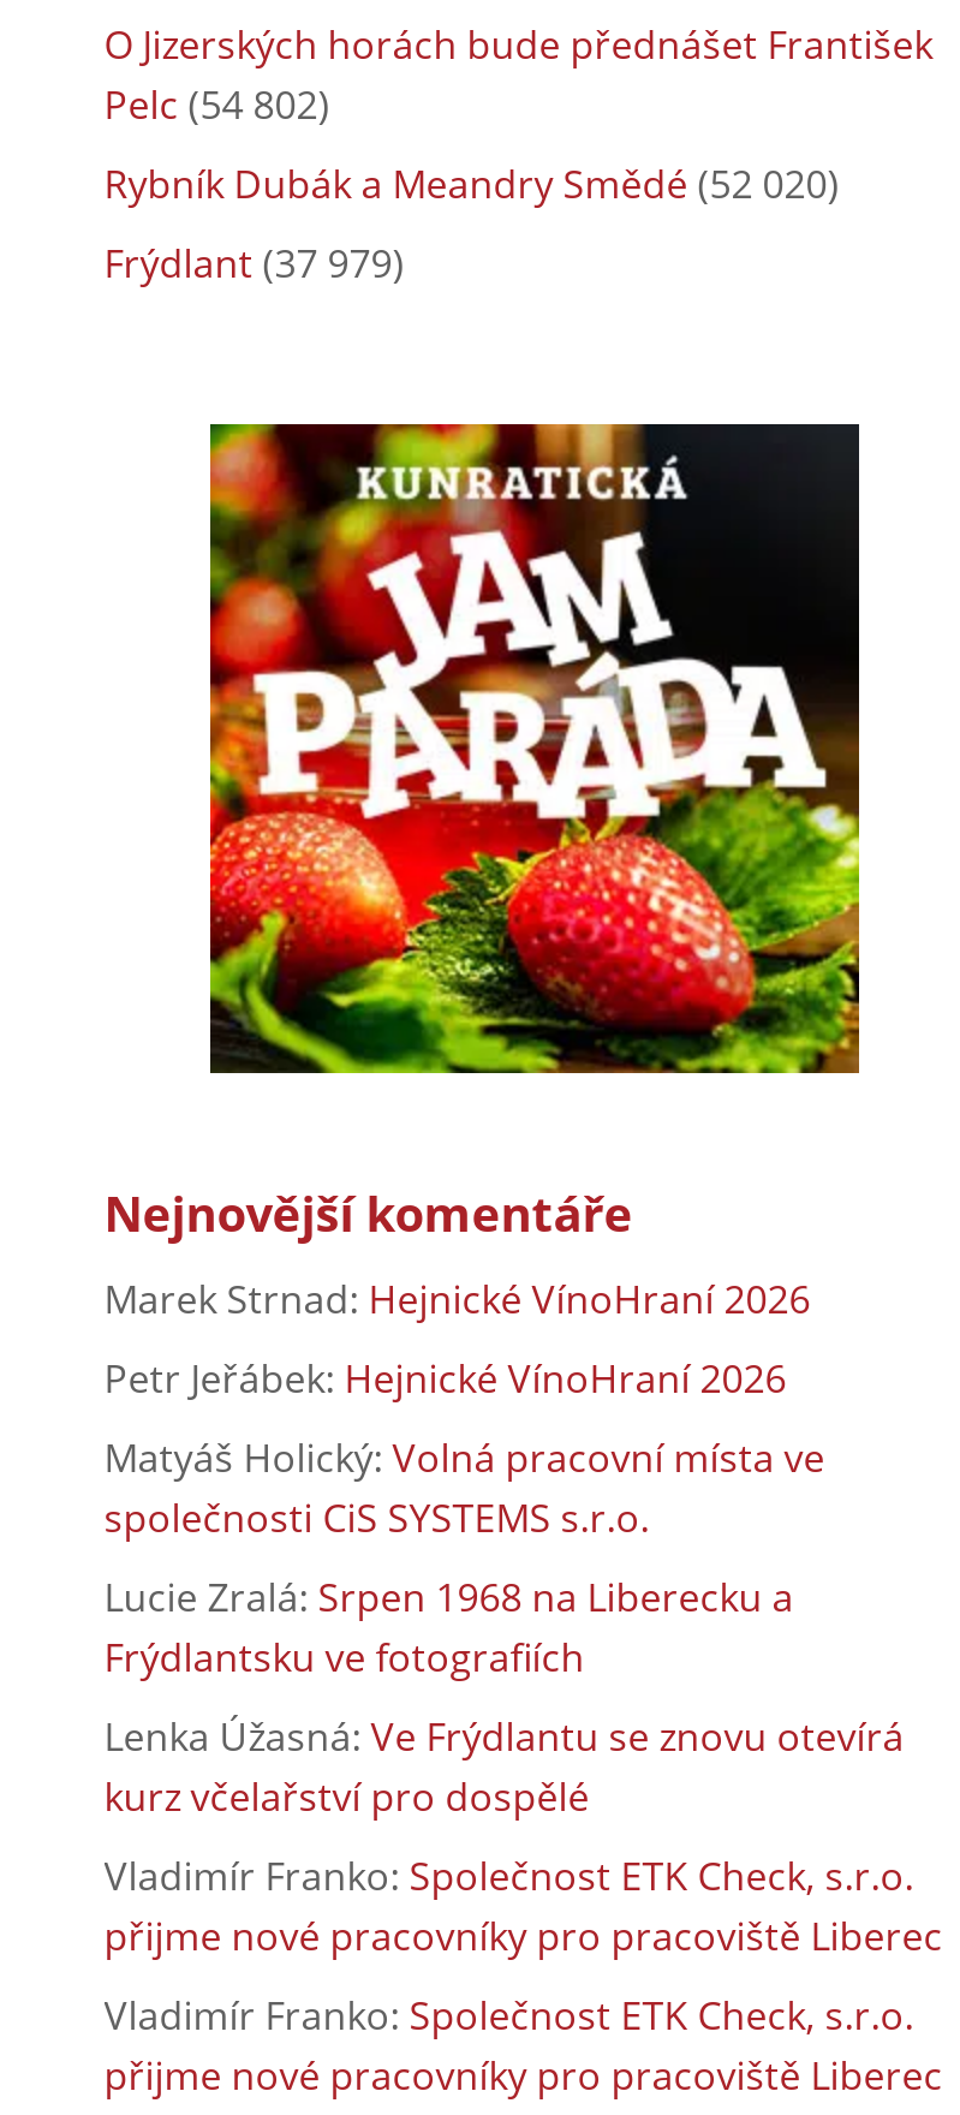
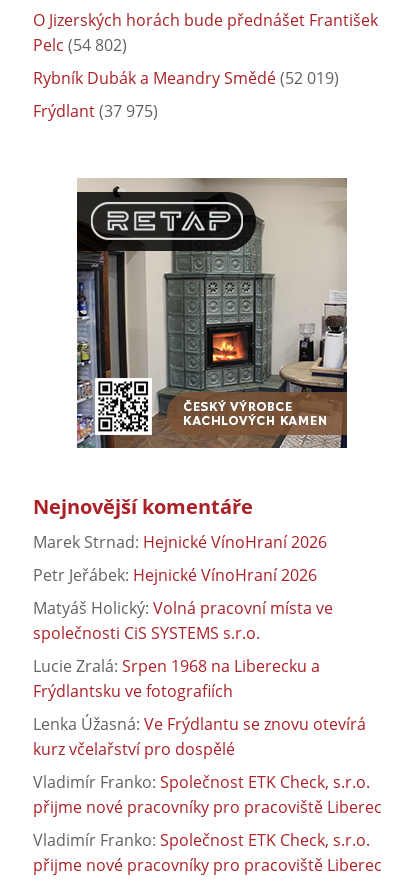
[104,156,839,209] Rybník Dubák a Meandry Smědé (52 020) -> [33,66,339,88] Rybník Dubák a Meandry Smědé (52 019)
[104,236,404,288] Frýdlant (37 979) -> [33,99,158,121] Frýdlant (37 975)
[208,422,861,1076] [image] -> [76,177,348,449] [image]

